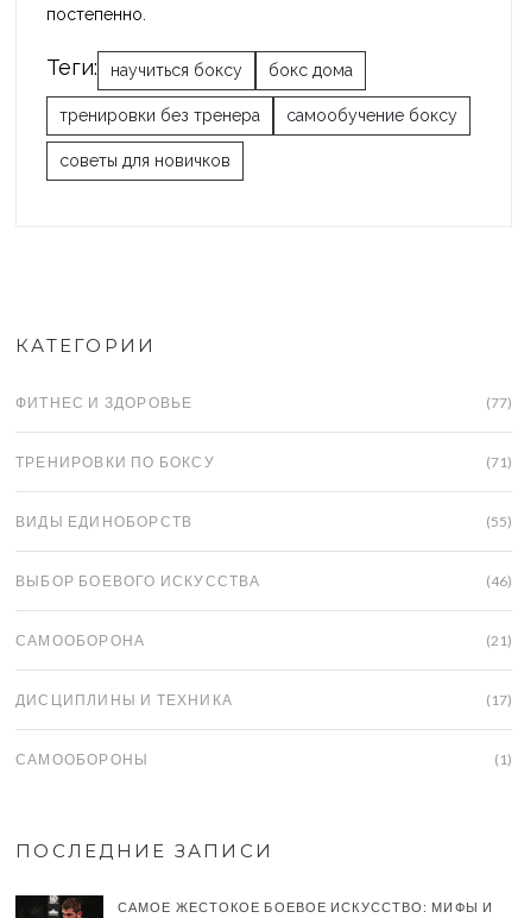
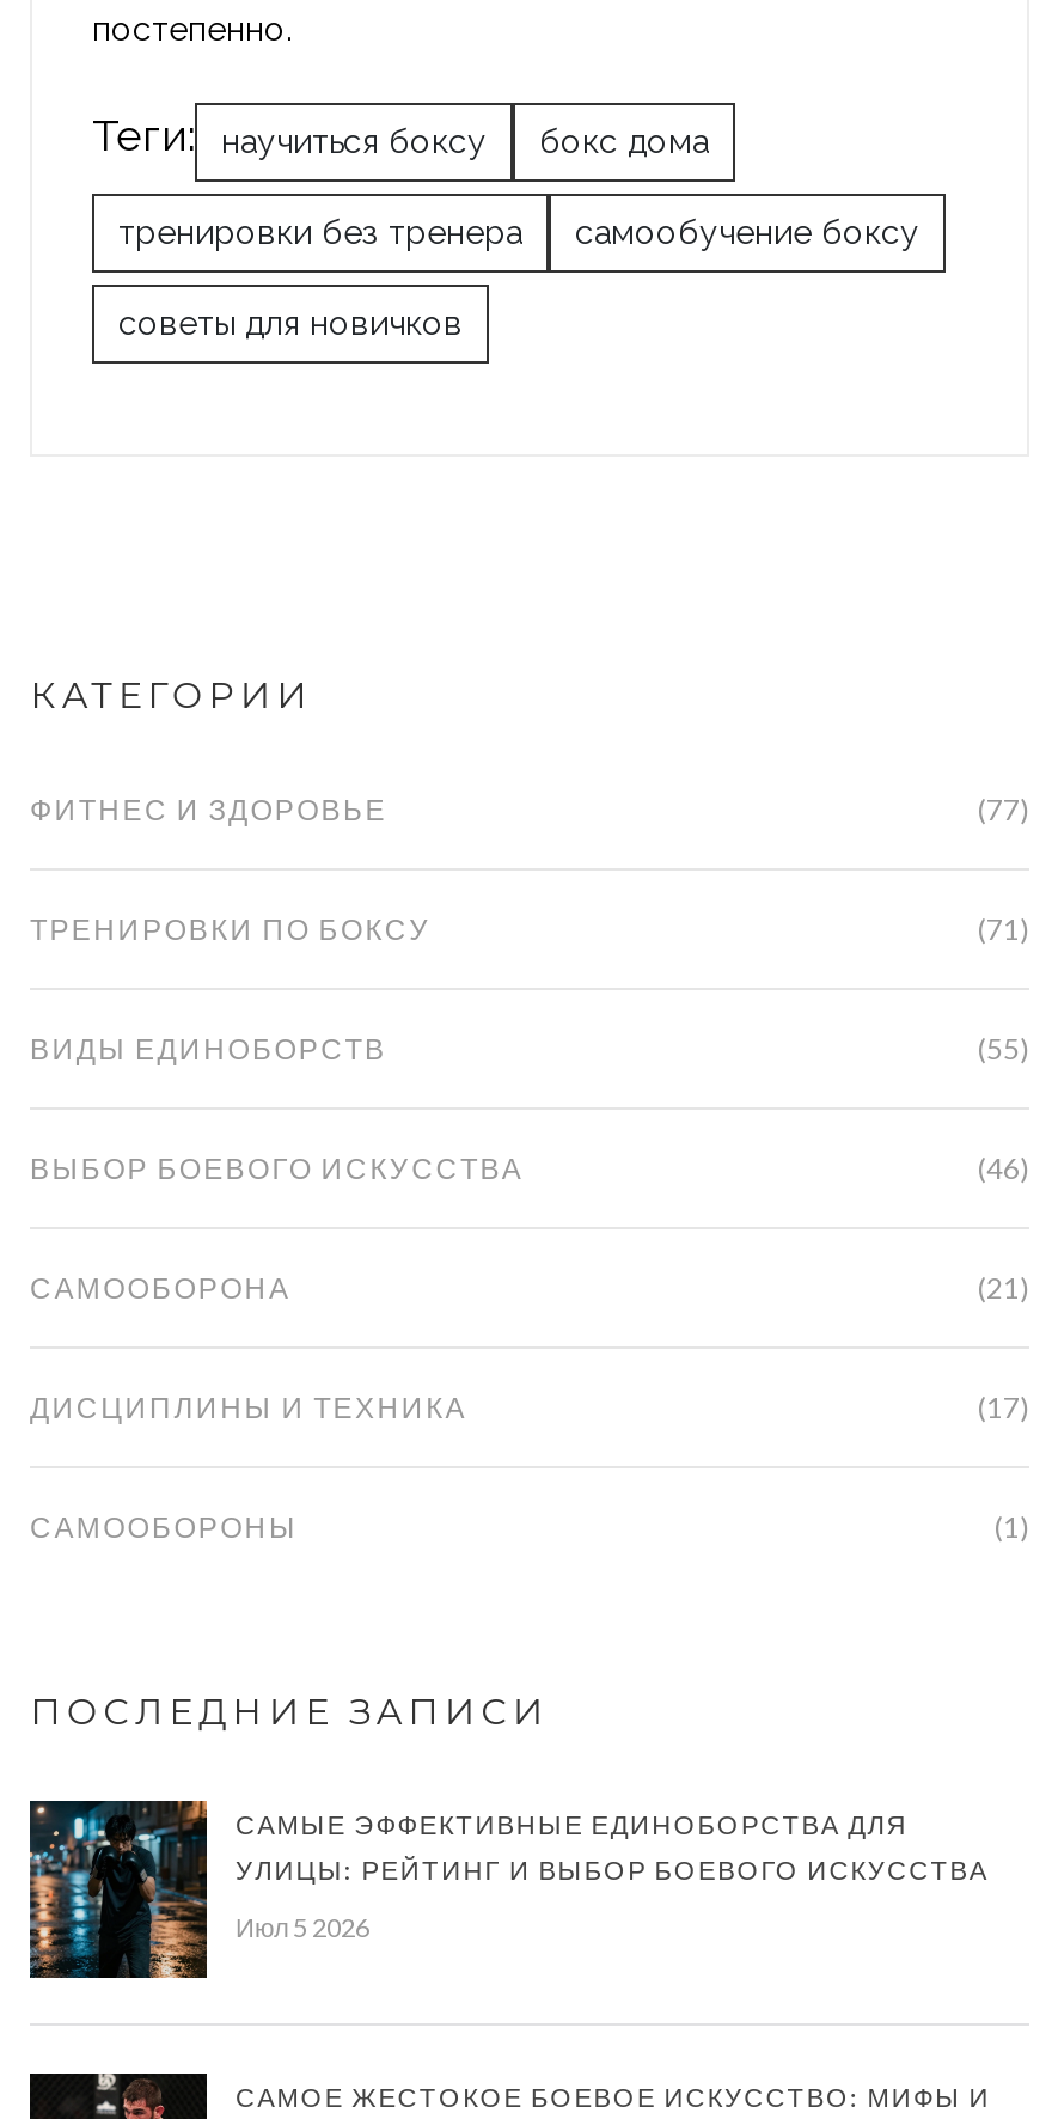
none -> [27,1799,989,1980] [image] | САМЫЕ ЭФФЕКТИВНЫЕ ЕДИНОБОРСТВА ДЛЯ | УЛИЦЫ: РЕЙТИНГ И ВЫБОР БОЕВОГО ИСКУССТВА | Июл 5 2026

